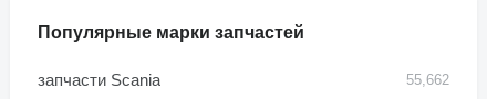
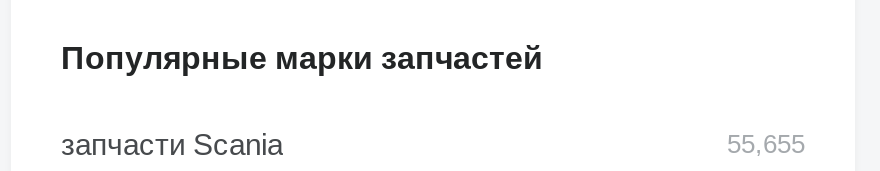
[406,71,449,88] 55,662 -> [727,129,805,159] 55,655

